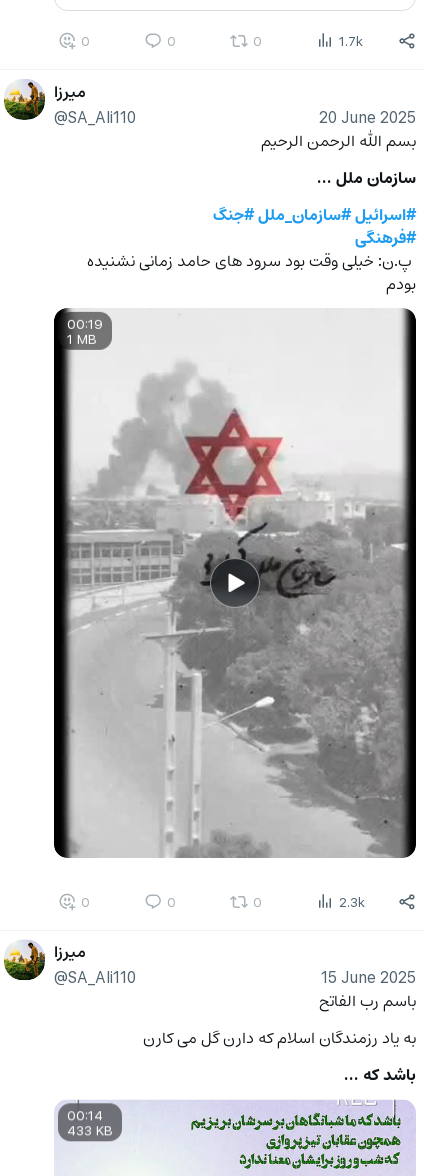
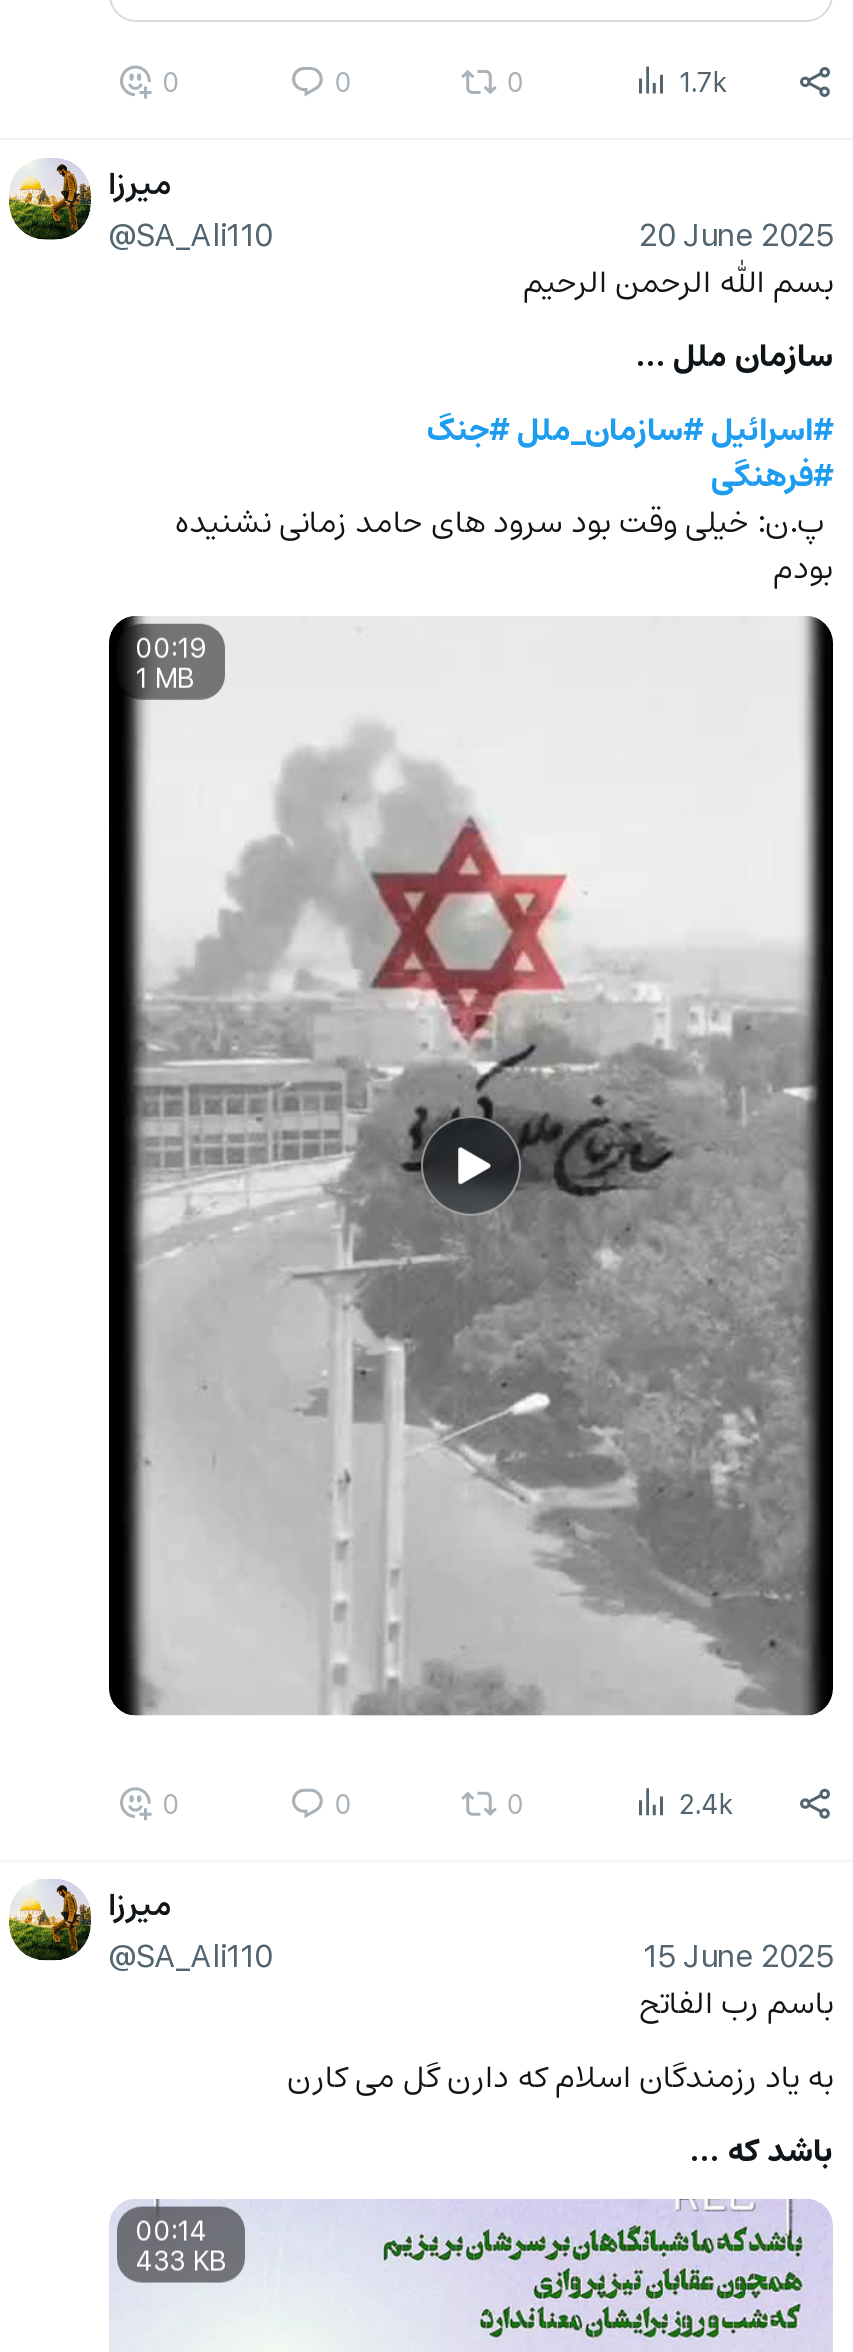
[339,892,365,911] 2.3k -> [679,1783,733,1821] 2.4k

